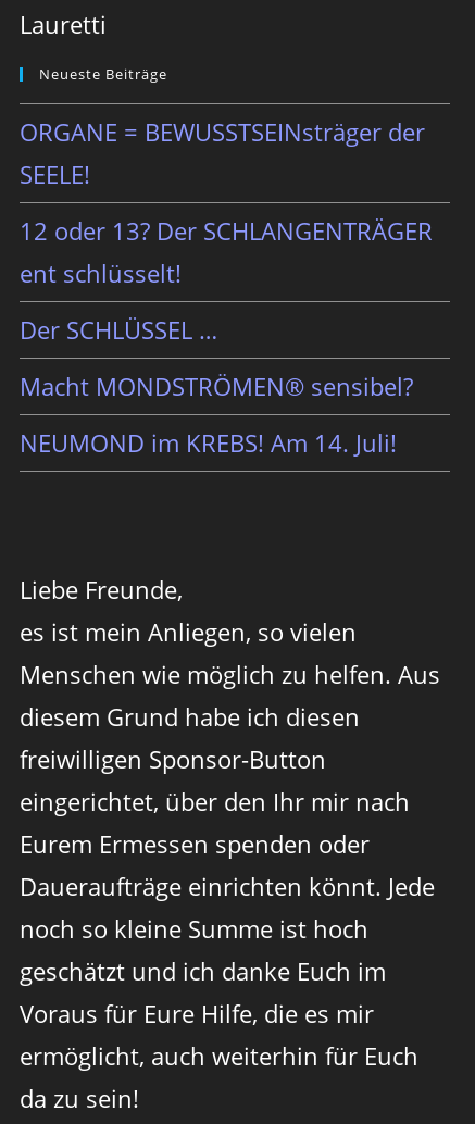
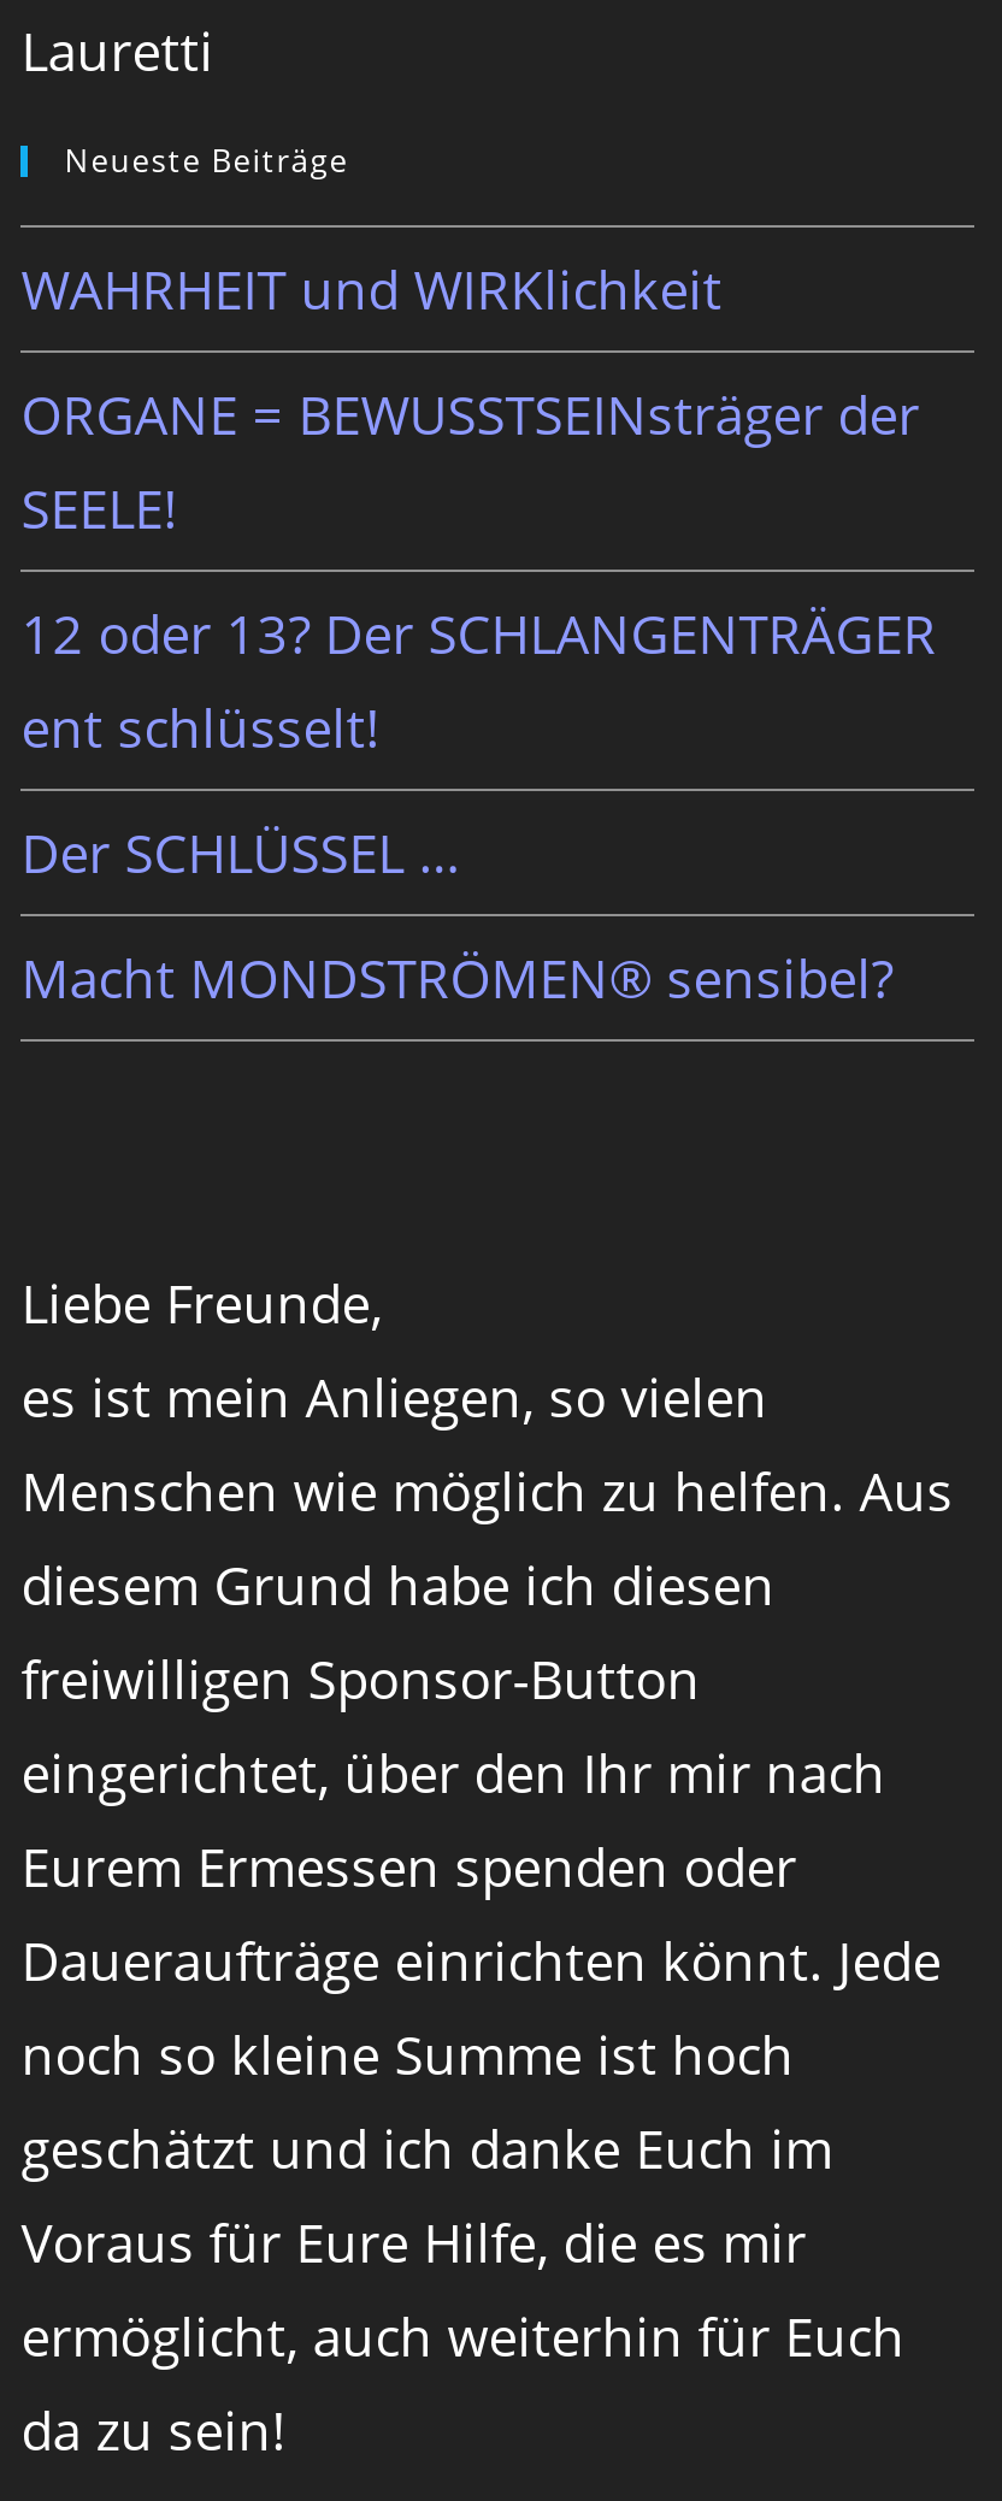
none -> [21,252,722,324] WAHRHEIT und WIRKlichkeit
moved [20,115,433,402] -> [21,377,936,1013]: ORGANE = BEWUSSTSEINsträger der | SEELE! | 12 oder 13? Der SCHLANGENTRÄGER | ent schlüsselt! | Der SCHLÜSSEL … | Macht MONDSTRÖMEN® sensibel?
[20,426,397,459] NEUMOND im KREBS! Am 14. Juli! -> none

